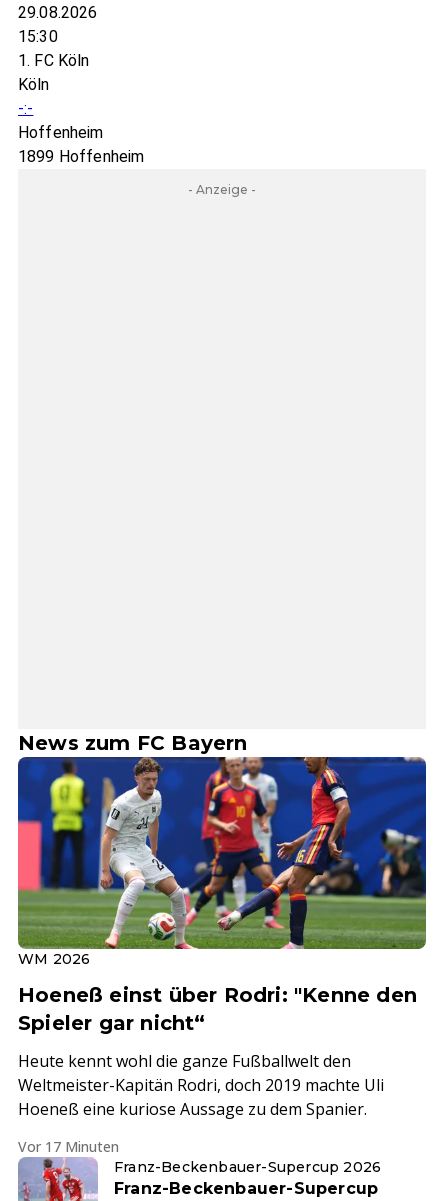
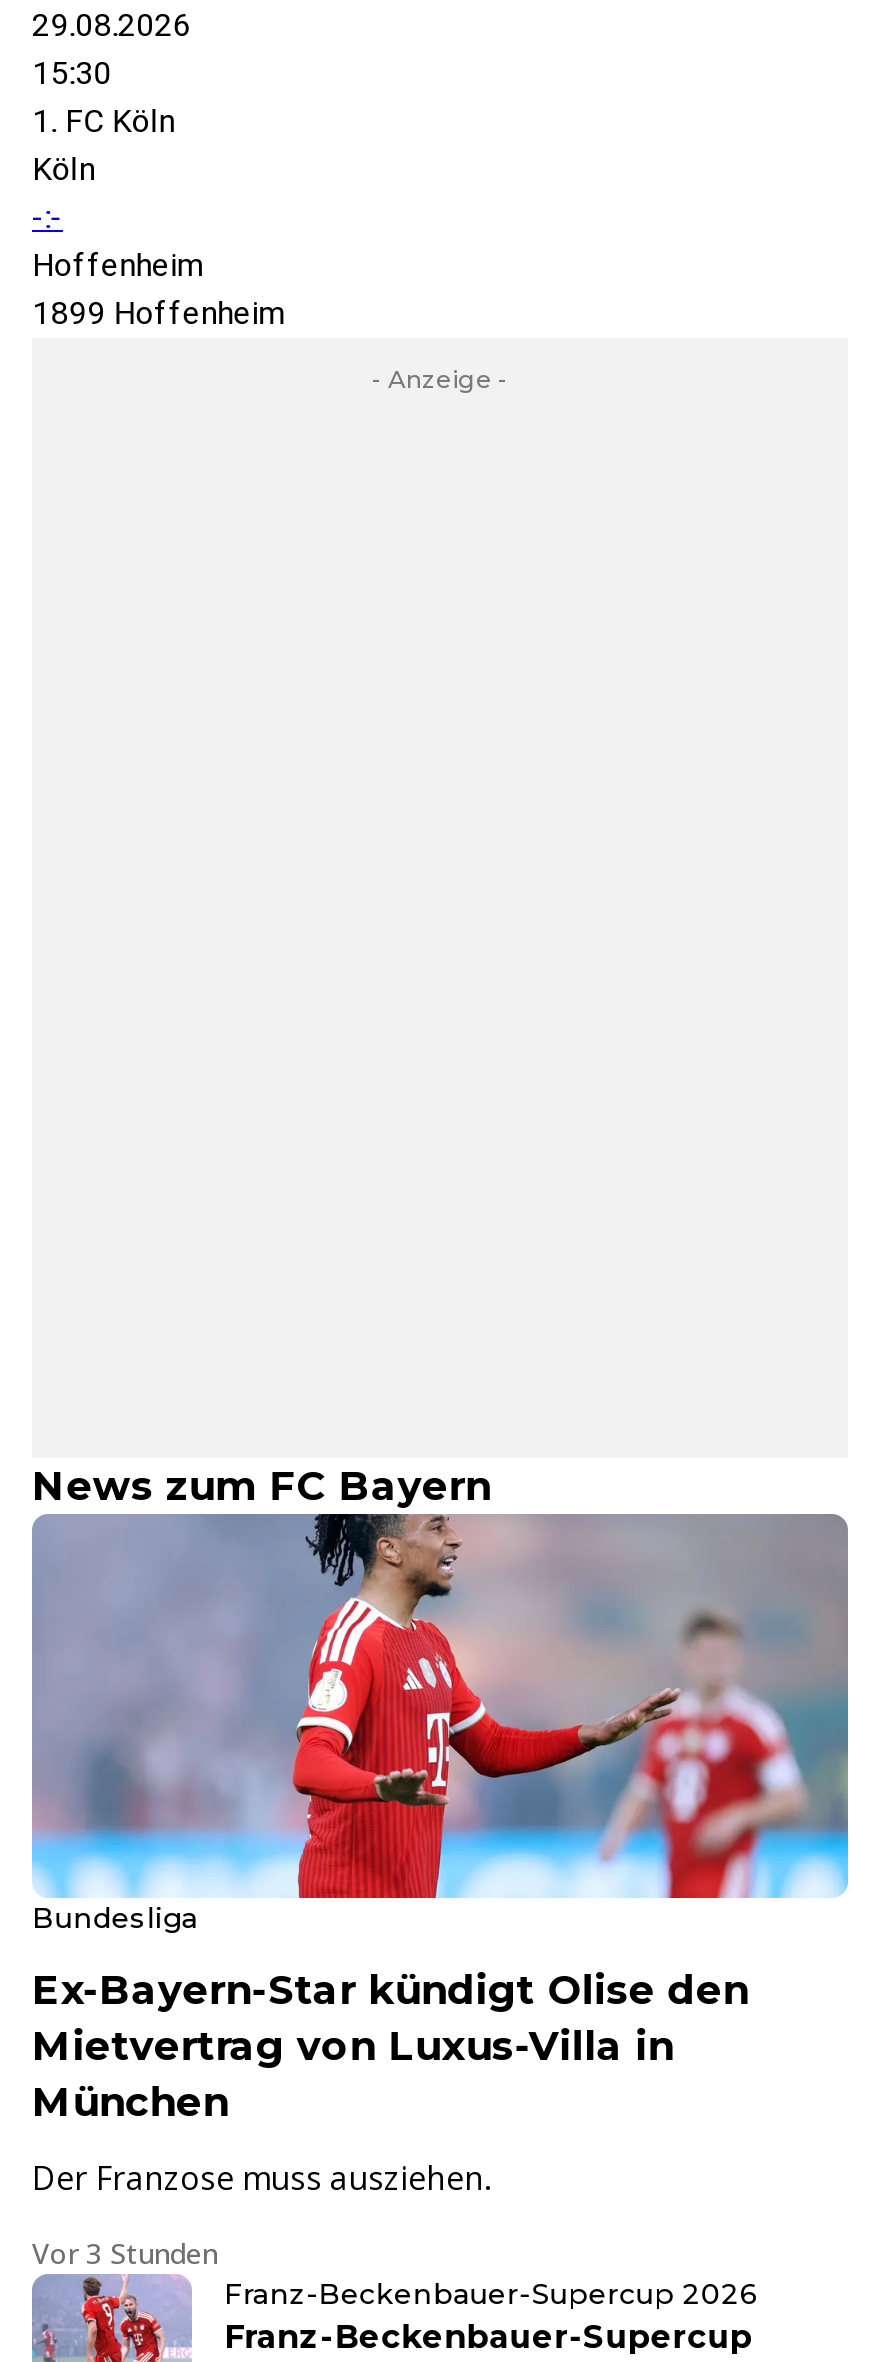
[17,756,427,968] [image] | WM 2026 -> [30,1514,850,1936] [image] | Bundesliga
[18,983,417,1035] Hoeneß einst über Rodri: "Kenne den | Spieler gar nicht“ -> [32,1966,749,2126] Ex-Bayern-Star kündigt Olise den | Mietvertrag von Luxus-Villa in | München
[18,1050,384,1120] Heute kennt wohl die ganze Fußballwelt den | Weltmeister-Kapitän Rodri, doch 2019 machte Uli | Hoeneß eine kuriose Aussage zu dem Spanier. -> [32,2156,490,2200] Der Franzose muss ausziehen.
[18,1137,119,1156] Vor 17 Minuten -> [32,2234,218,2272] Vor 3 Stunden

